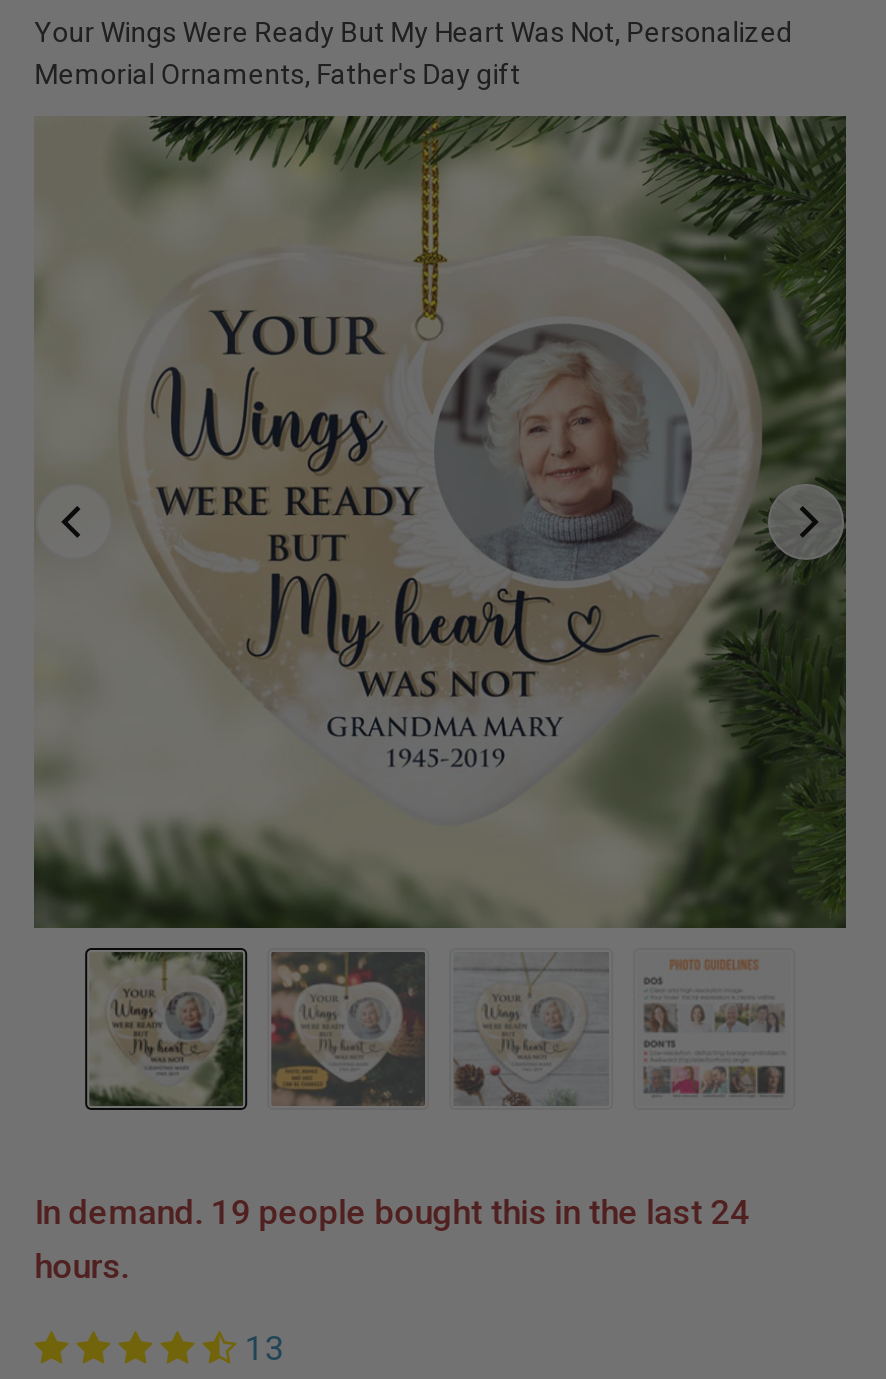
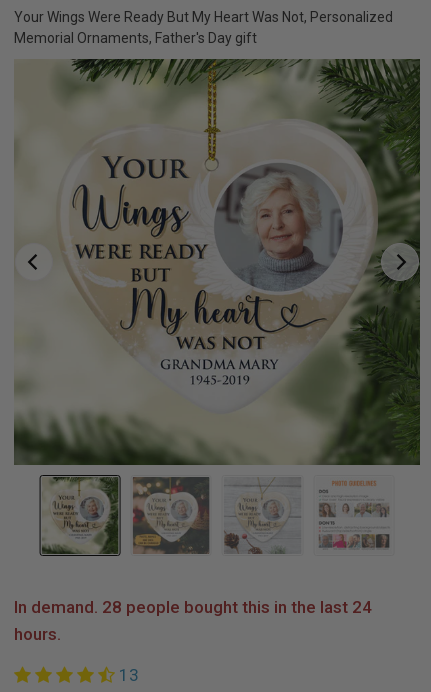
[34,1191,750,1231] In demand. 19 people bought this in the last 24 -> [14,597,372,617] In demand. 28 people bought this in the last 24

